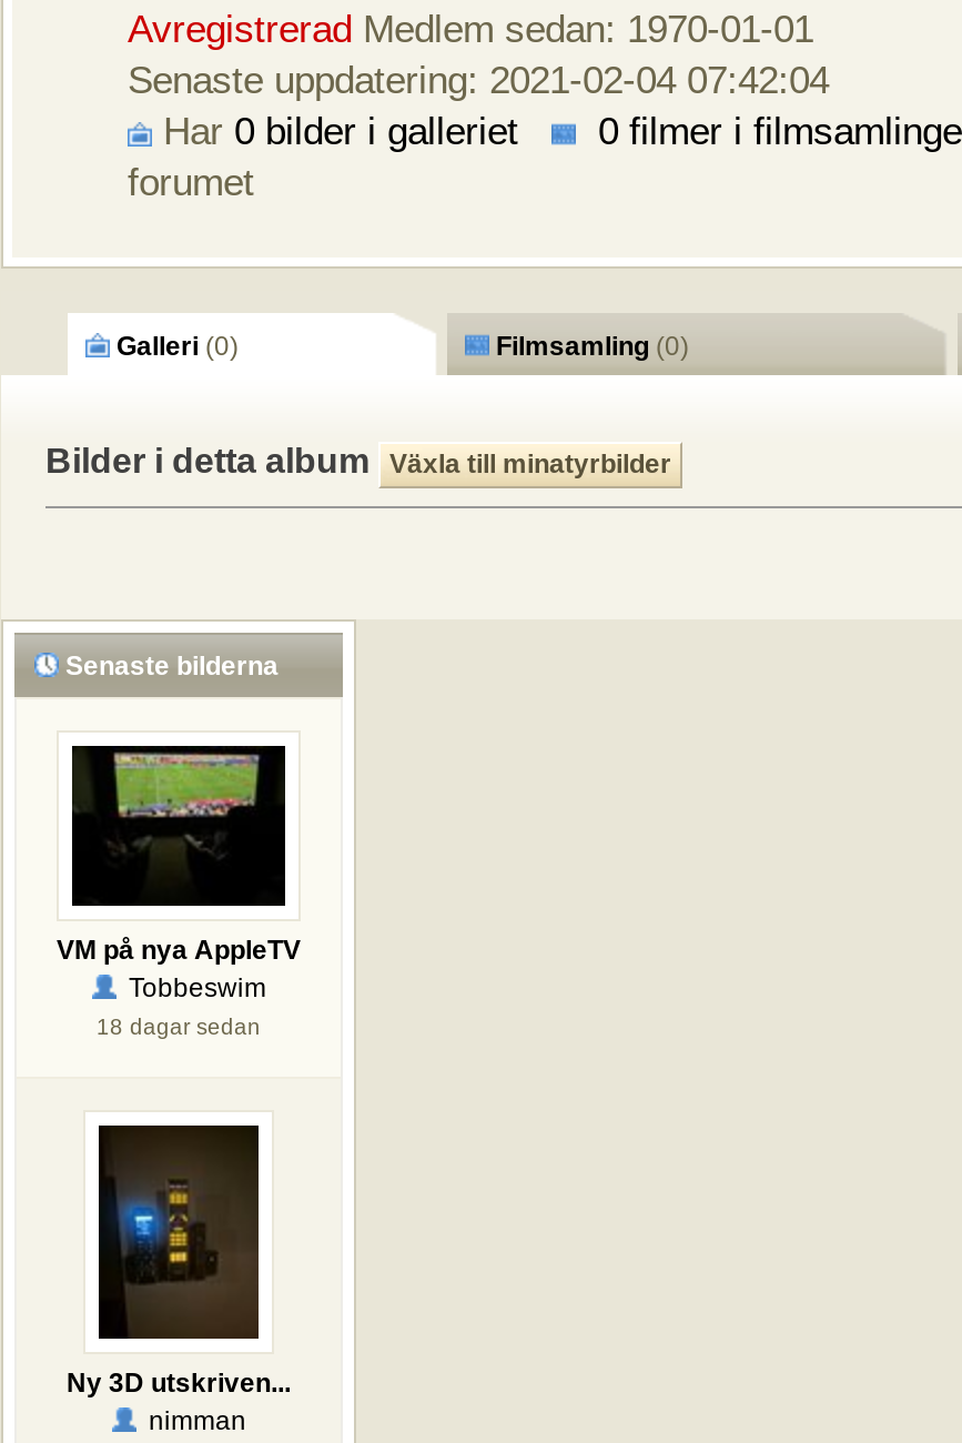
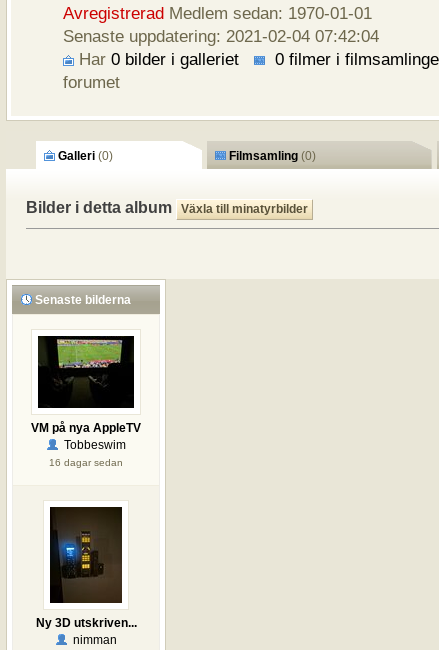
[97,1015,261,1039] 18 dagar sedan -> [49,457,123,468] 16 dagar sedan

